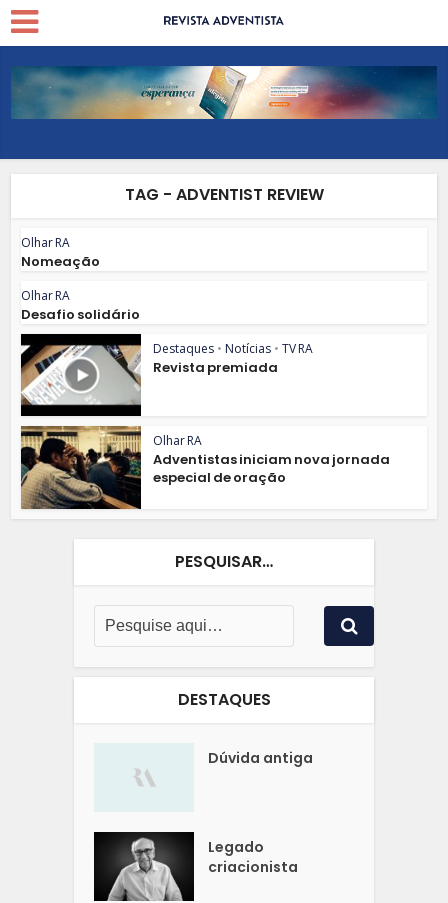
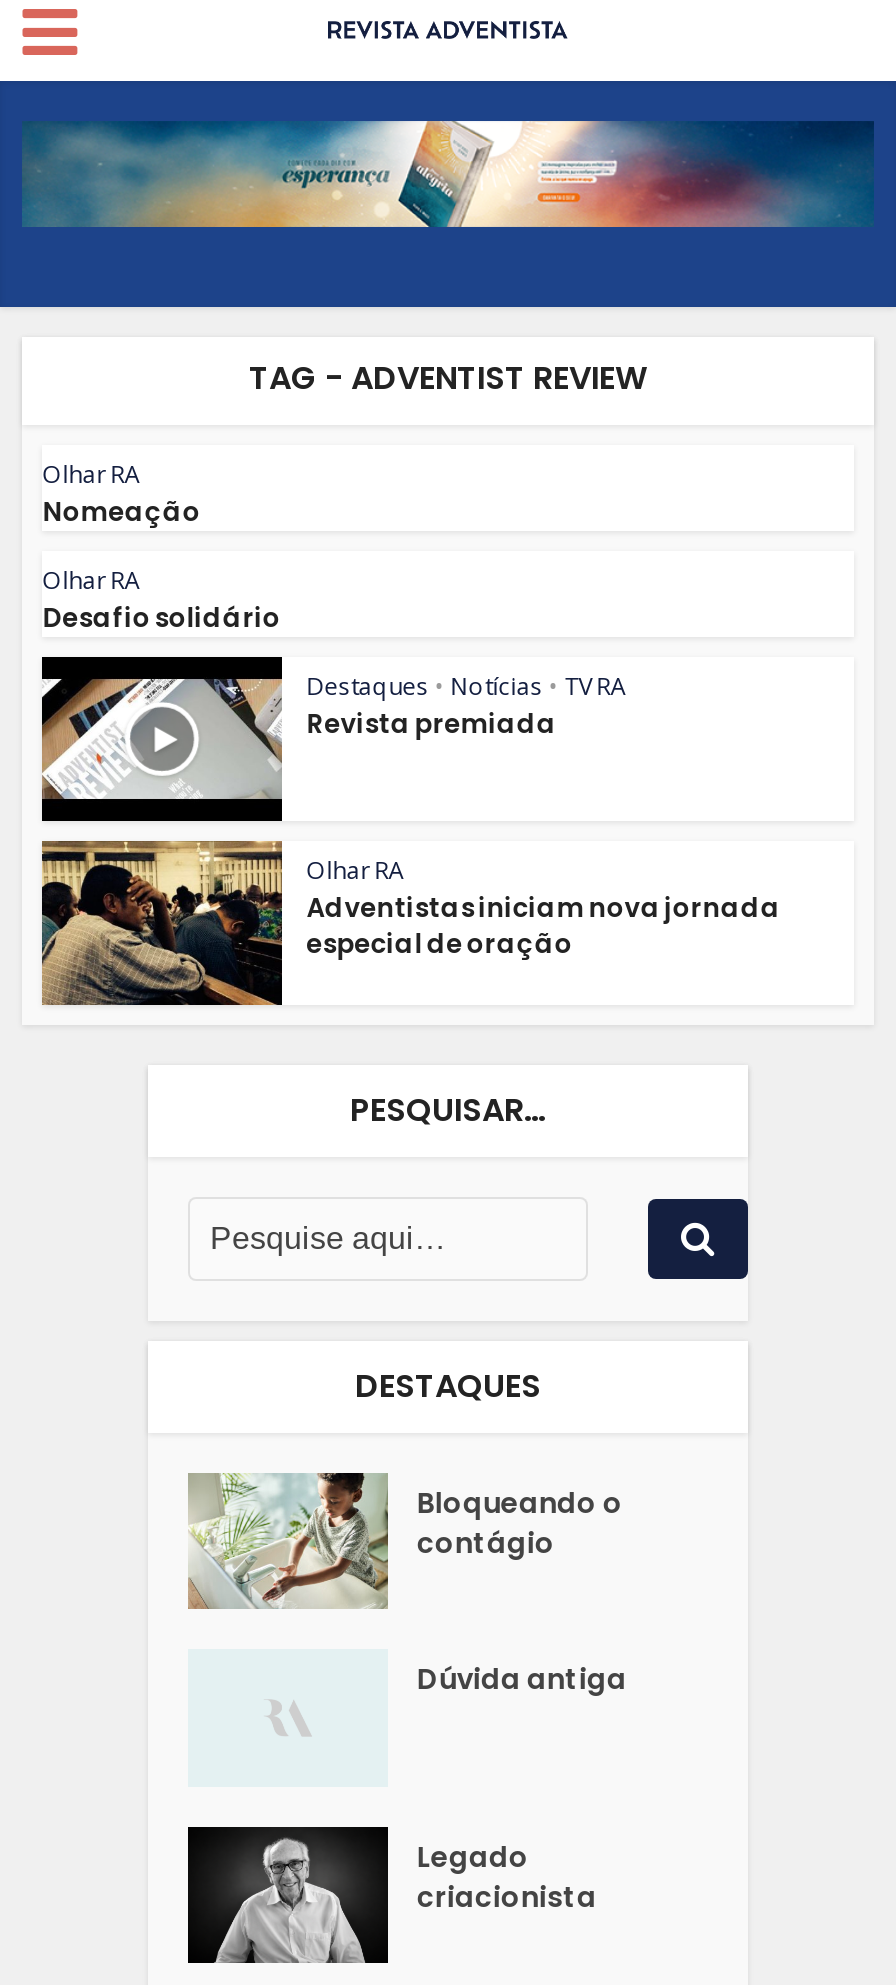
none -> [186,1469,623,1609] [image] | Bloqueando o | contágio

